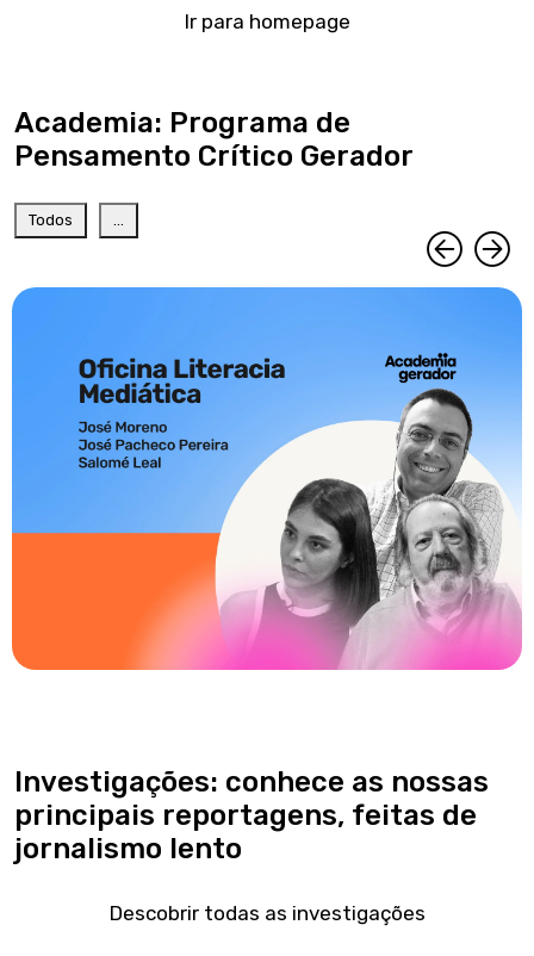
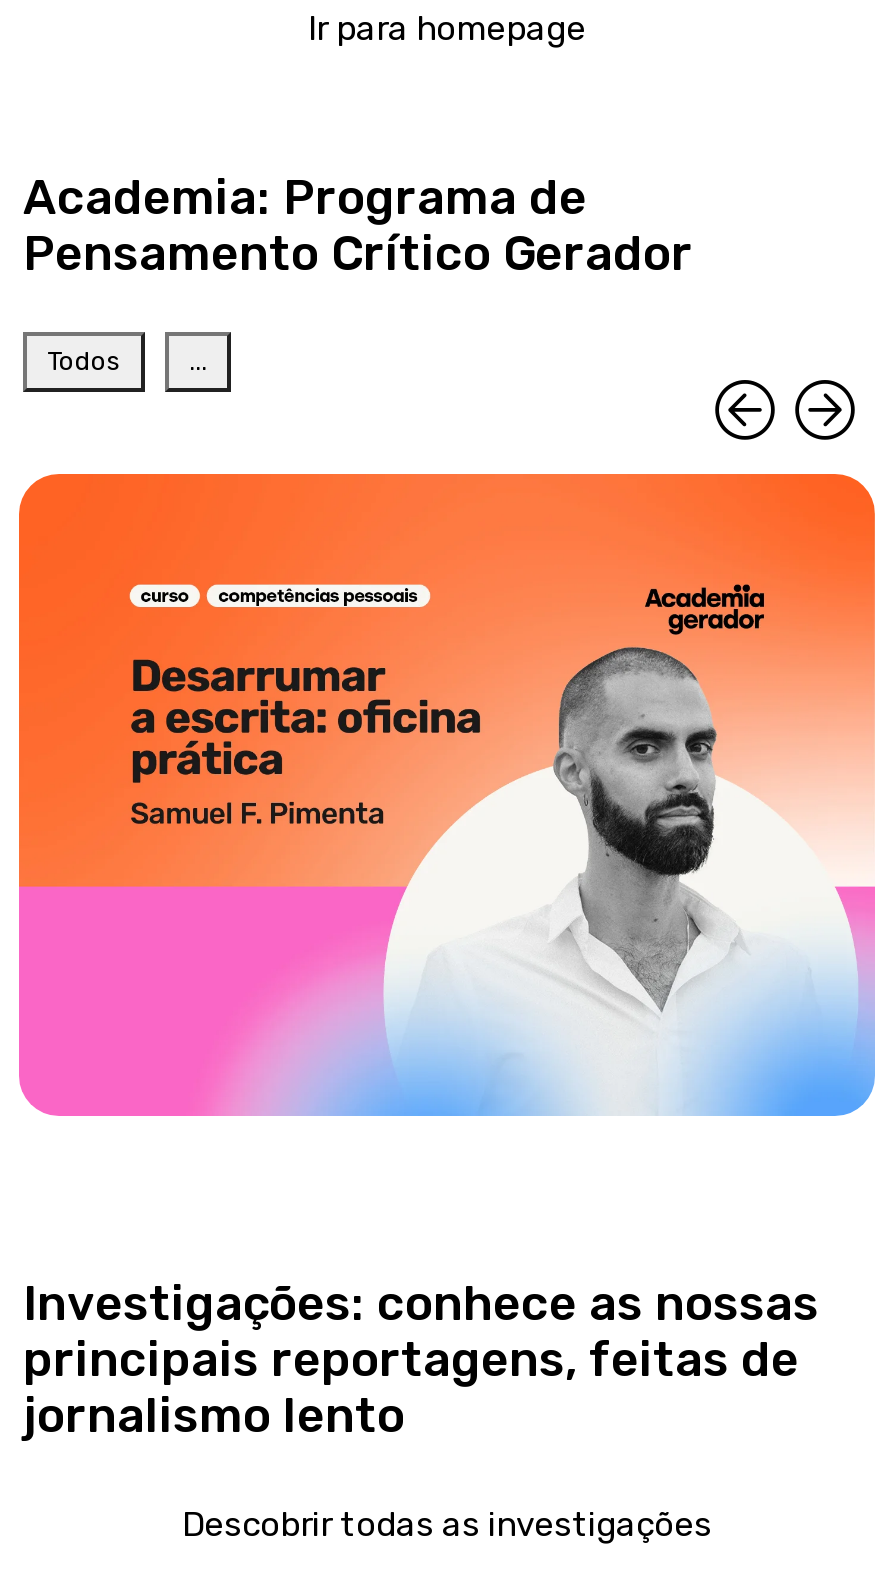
[11,286,523,671] [image] -> [17,472,877,1118] [image]

